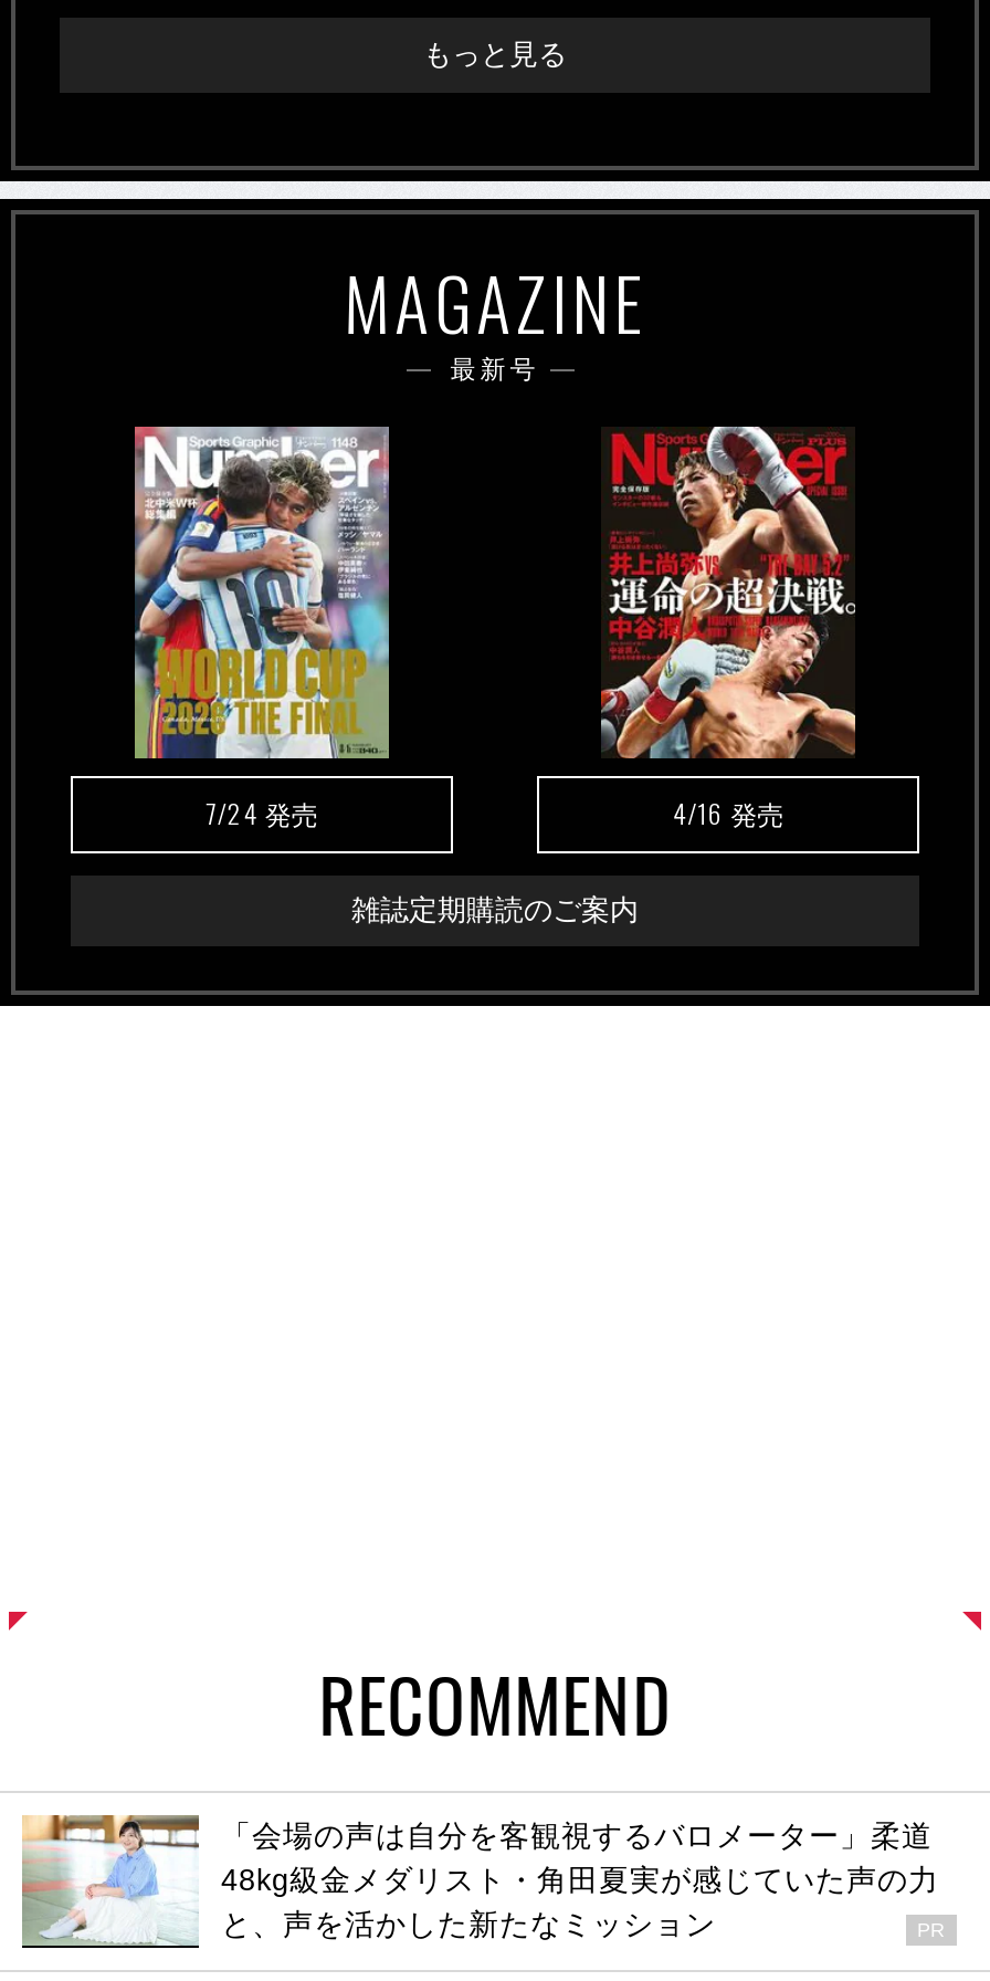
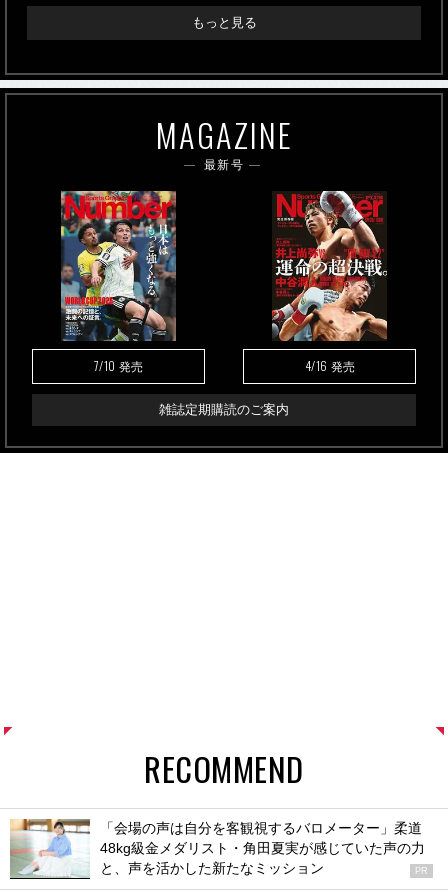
[133,424,391,830] [image] | 7/24発売 -> [61,190,176,373] [image] | 7/10発売

